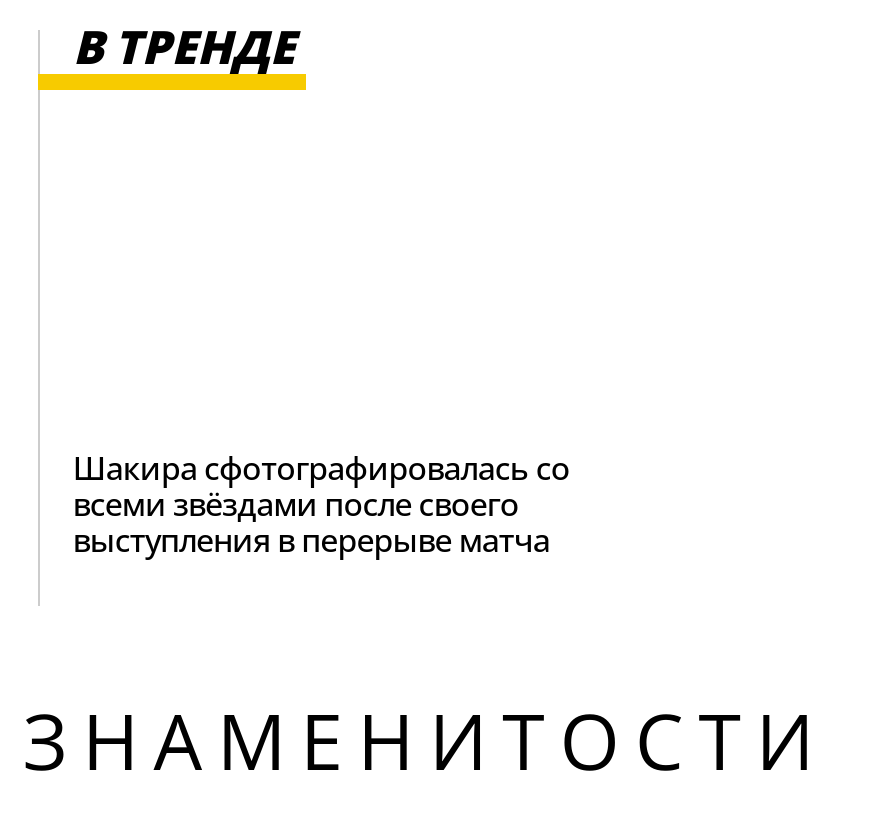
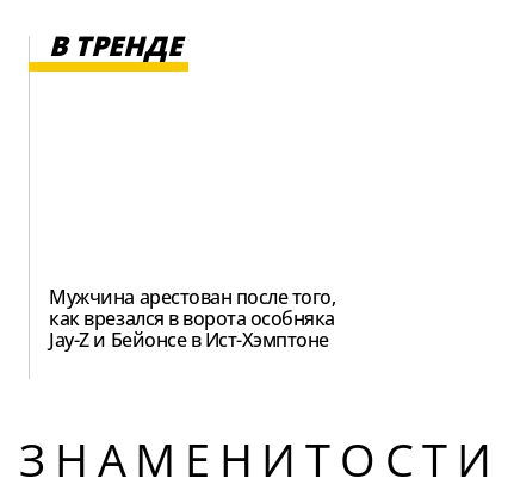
[73,446,570,562] Шакира сфотографировалась со | всеми звёздами после своего | выступления в перерыве матча -> [49,284,336,353] Мужчина арестован после того, | как врезался в ворота особняка | Jay-Z и Бейонсе в Ист-Хэмптоне

